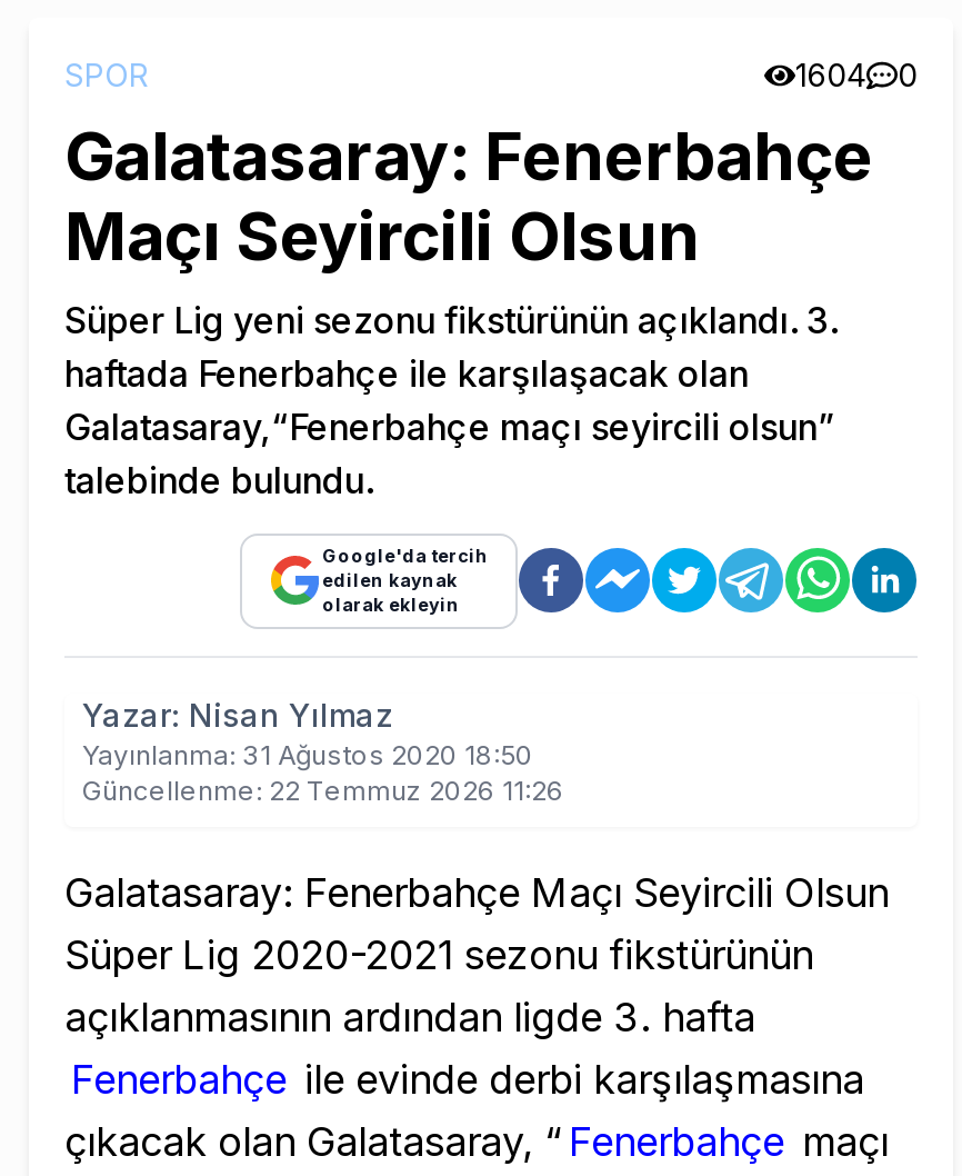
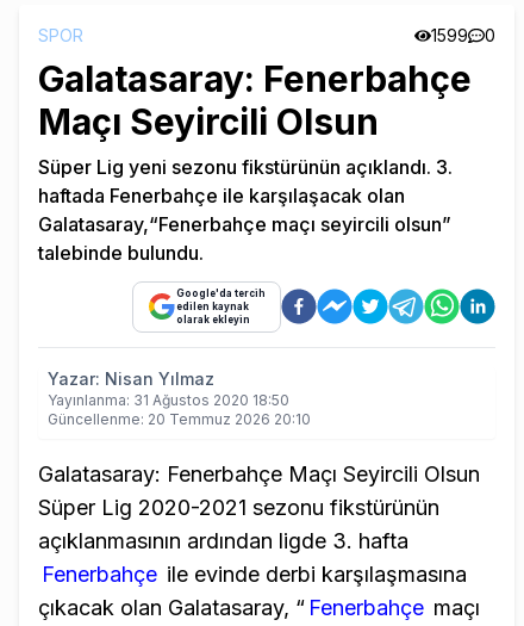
[795,55,918,92] 1604 0 -> [431,25,495,45] 1599 0
[82,773,564,806] Güncellenme: 22 Temmuz 2026 11:26 -> [48,410,311,428] Güncellenme: 20 Temmuz 2026 20:10

